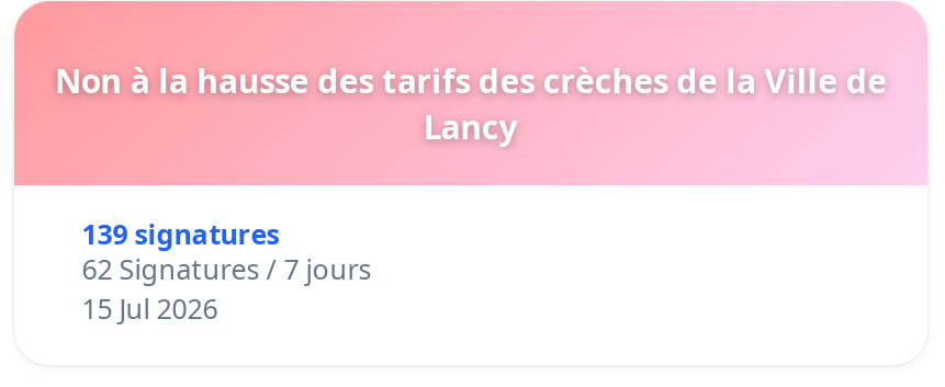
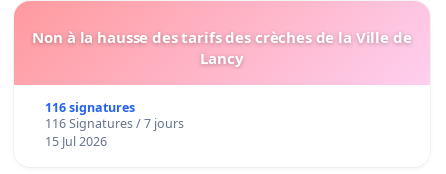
[82,217,279,254] 139 signatures -> [45,99,135,116] 116 signatures
[82,252,372,289] 62 Signatures / 7 jours -> [45,115,184,132] 116 Signatures / 7 jours

